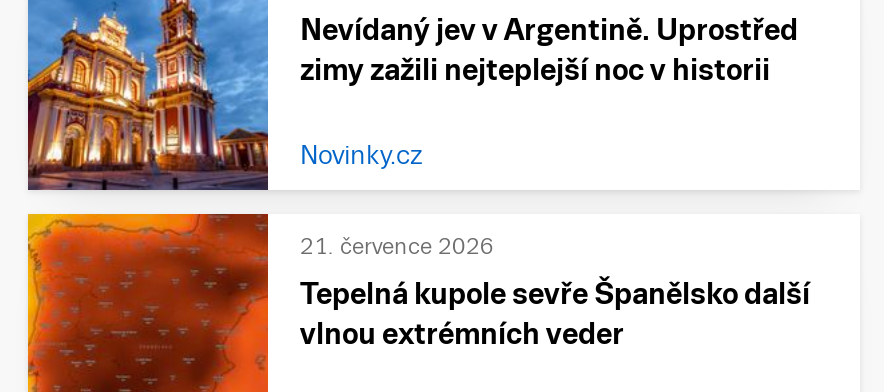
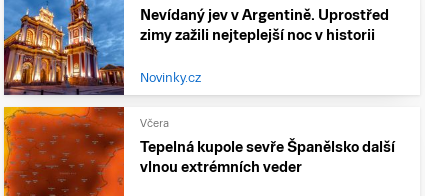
[300,234,494,258] 21. července 2026 -> [140,117,169,129] Včera

